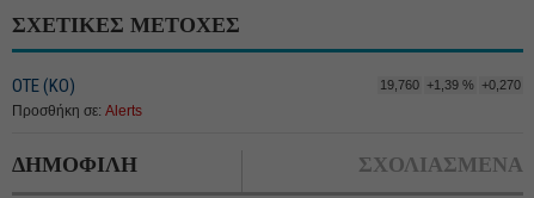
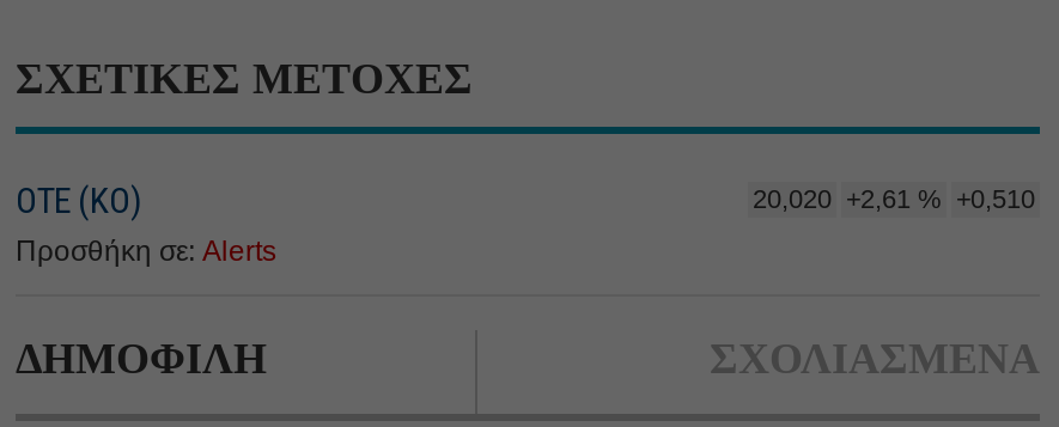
[380,78,521,92] 19,760 +1,39 % +0,270 -> [753,184,1035,213] 20,020 +2,61 % +0,510

